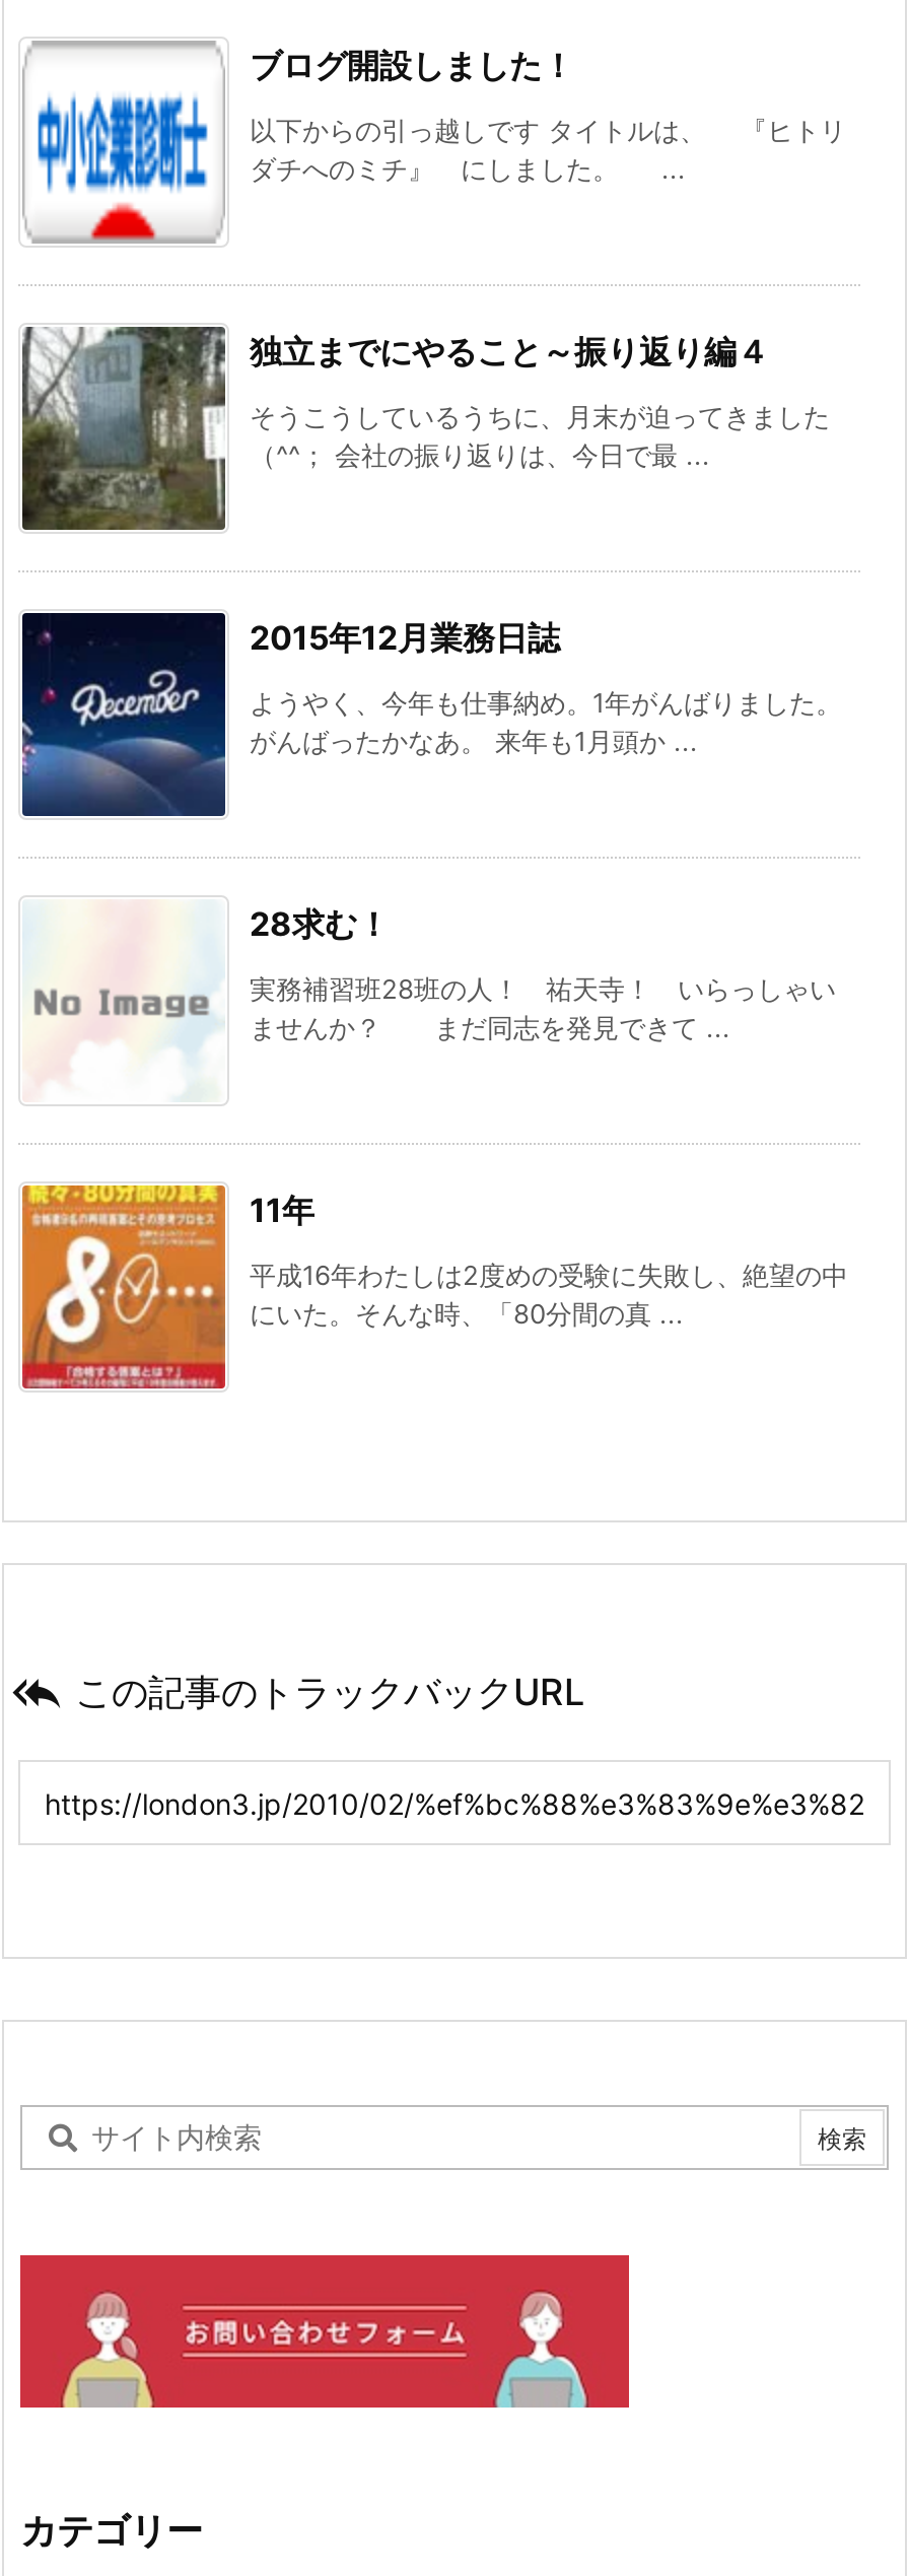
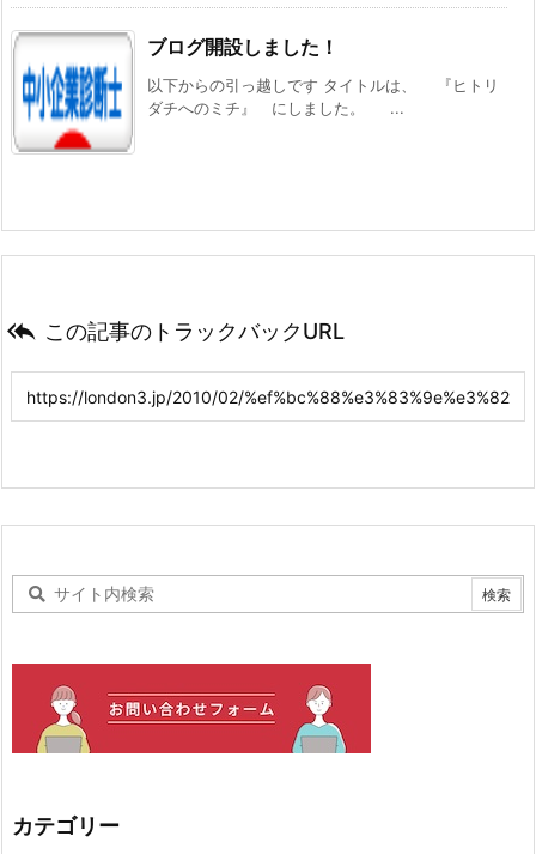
[20,325,830,532] [image] | 独立までにやること～振り返り編４ | そうこうしているうちに、月末が迫ってきました | （^^； 会社の振り返りは、今日で最 ... -> none
[18,611,842,818] [image] | 2015年12月業務日誌 | ようやく、今年も仕事納め。1年がんばりました。 | がんばったかなあ。 来年も1月頭か ... -> none
[24,903,836,1082] [image] | 28求む！ | 実務補習班28班の人！ 祐天寺！ いらっしゃい | ませんか？ まだ同志を発見できて ... -> none
[20,1183,848,1391] [image] | 11年 | 平成16年わたしは2度めの受験に失敗し、絶望の中 | にいた。そんな時、「80分間の真 ... -> none

